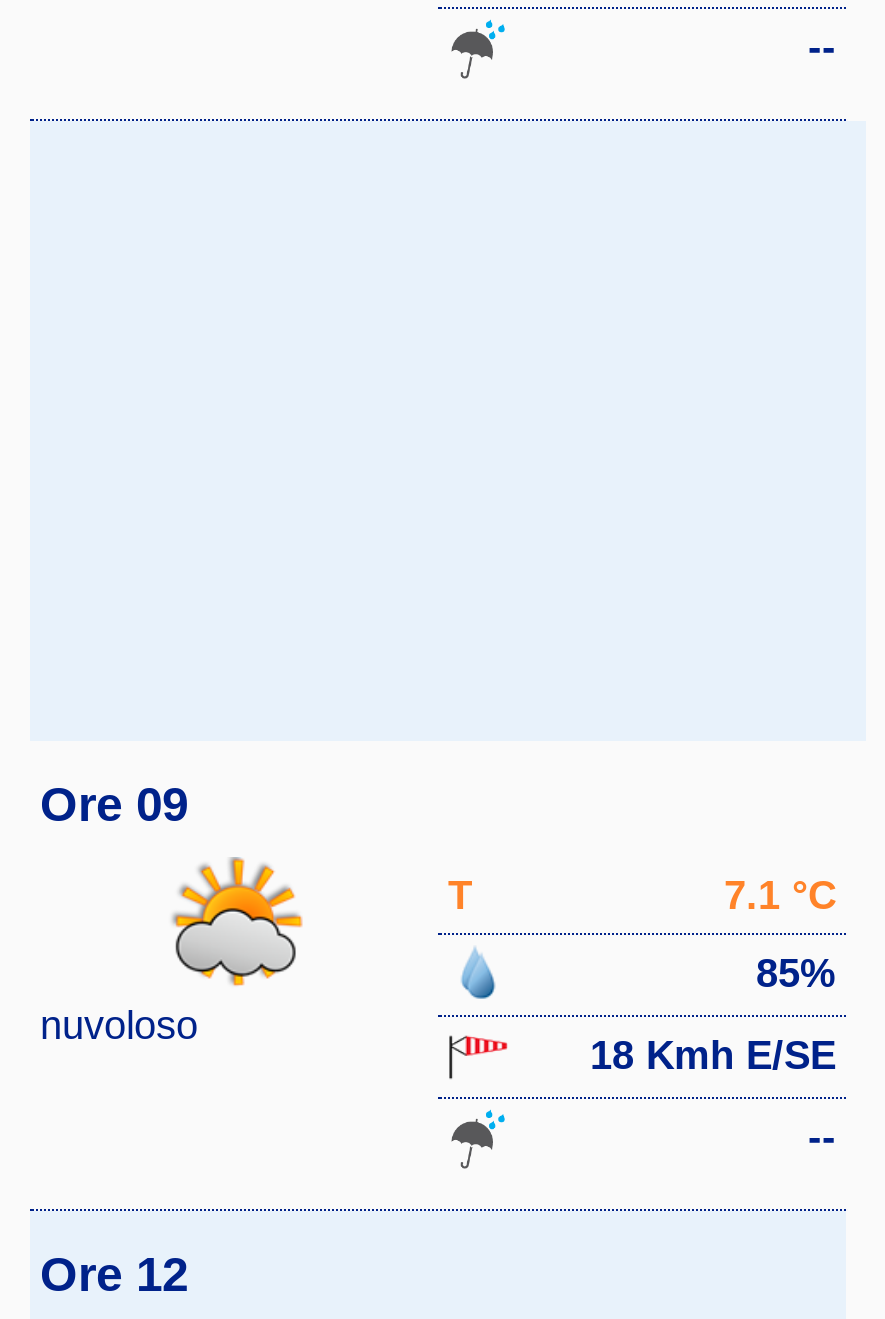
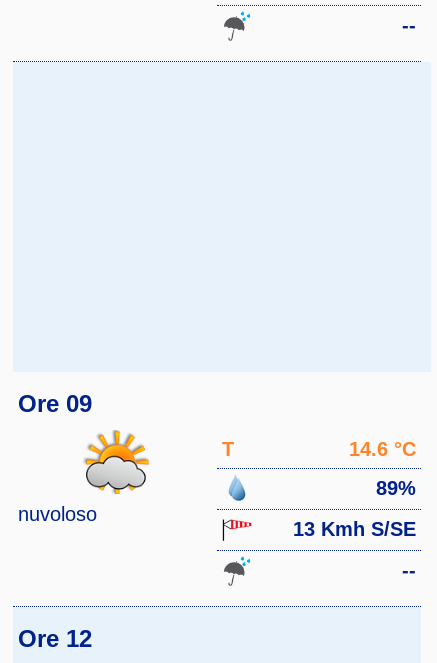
[724,873,836,917] 7.1 °C -> [349,438,416,460] 14.6 °C
[756,951,836,995] 85% -> [376,477,416,499] 89%
[590,1033,836,1077] 18 Kmh E/SE -> [293,518,416,540] 13 Kmh S/SE

